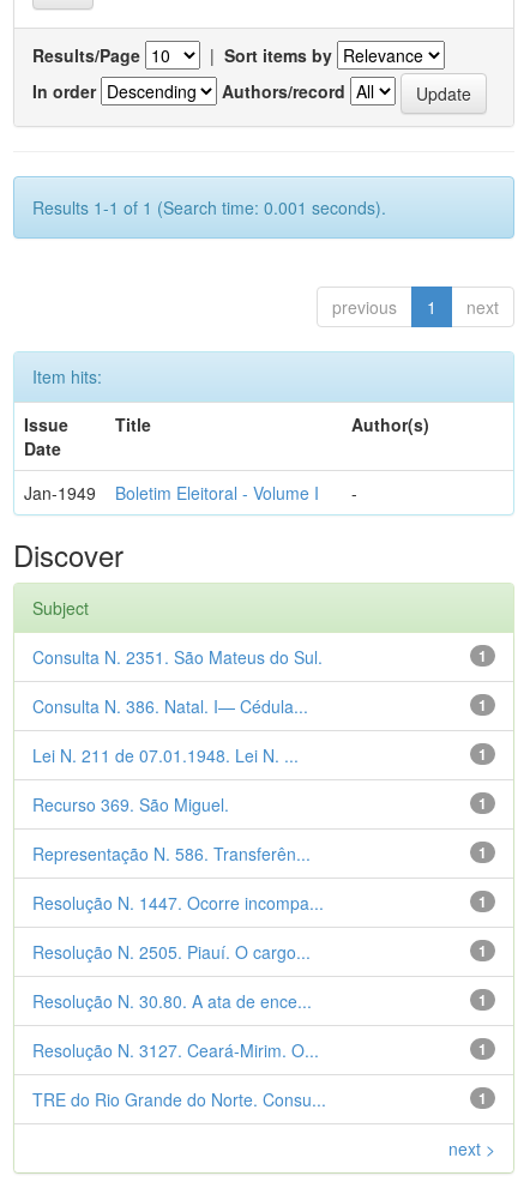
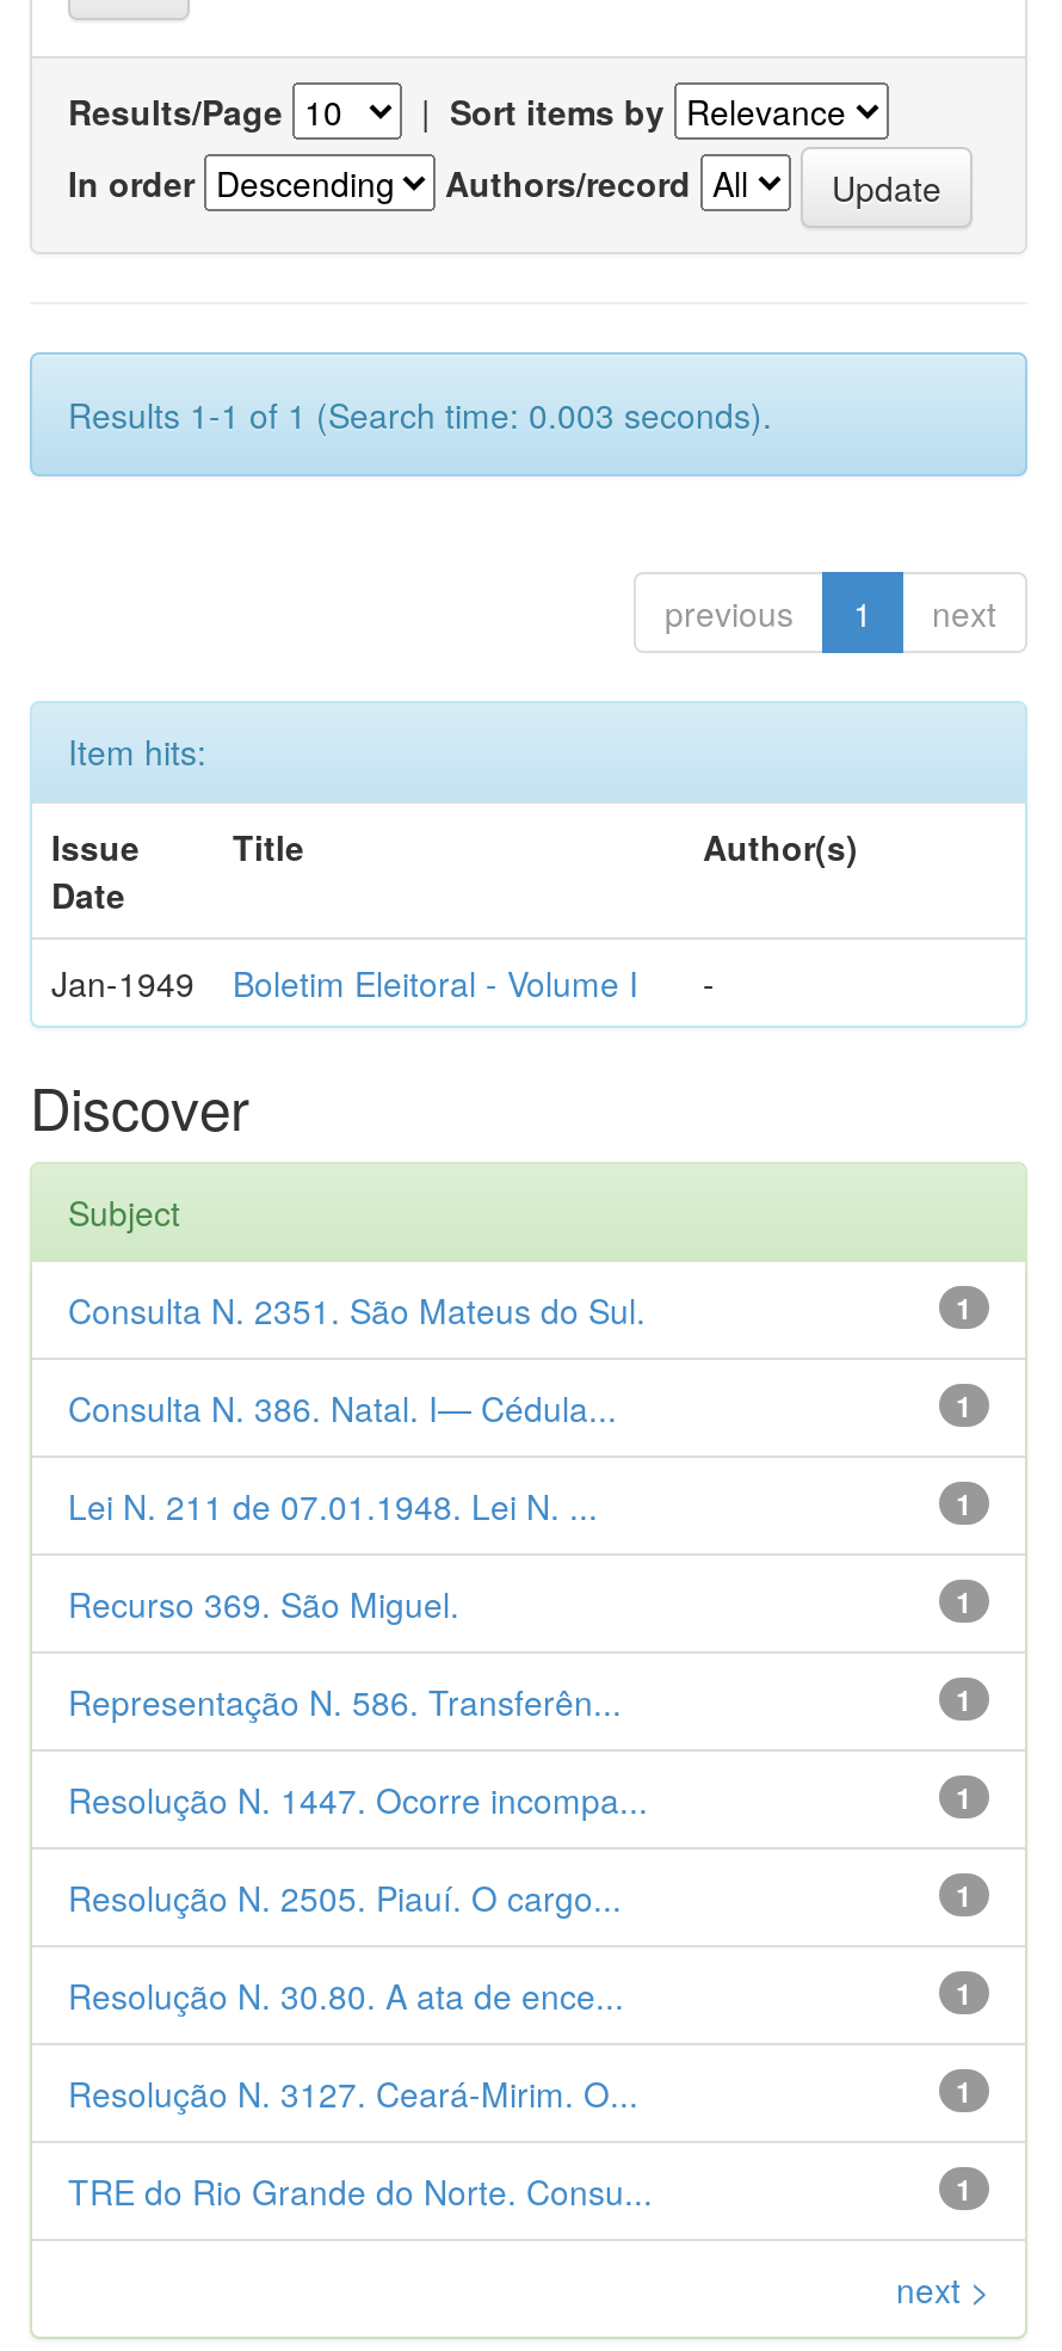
[32,195,386,219] Results 1-1 of 1 (Search time: 0.001 seconds). -> [68,390,772,438] Results 1-1 of 1 (Search time: 0.003 seconds).

